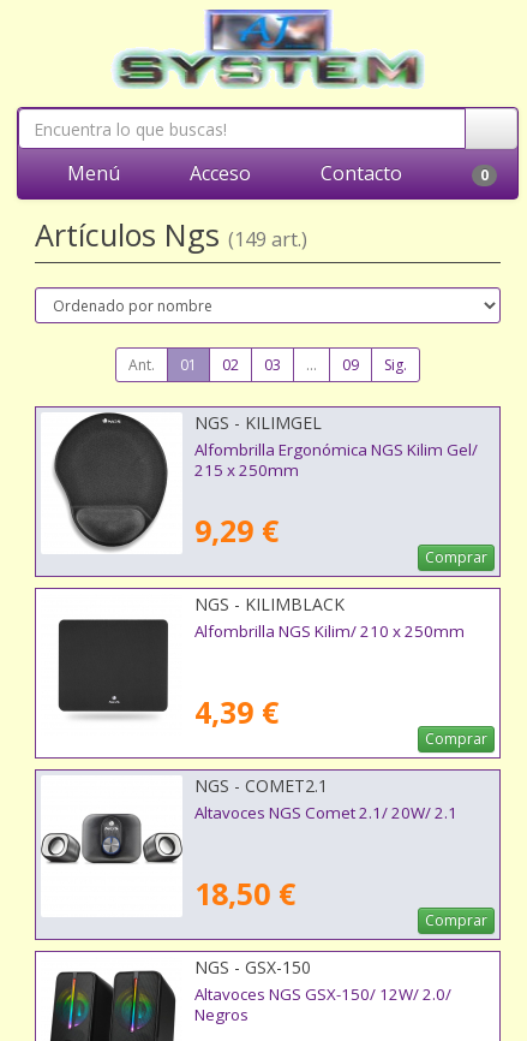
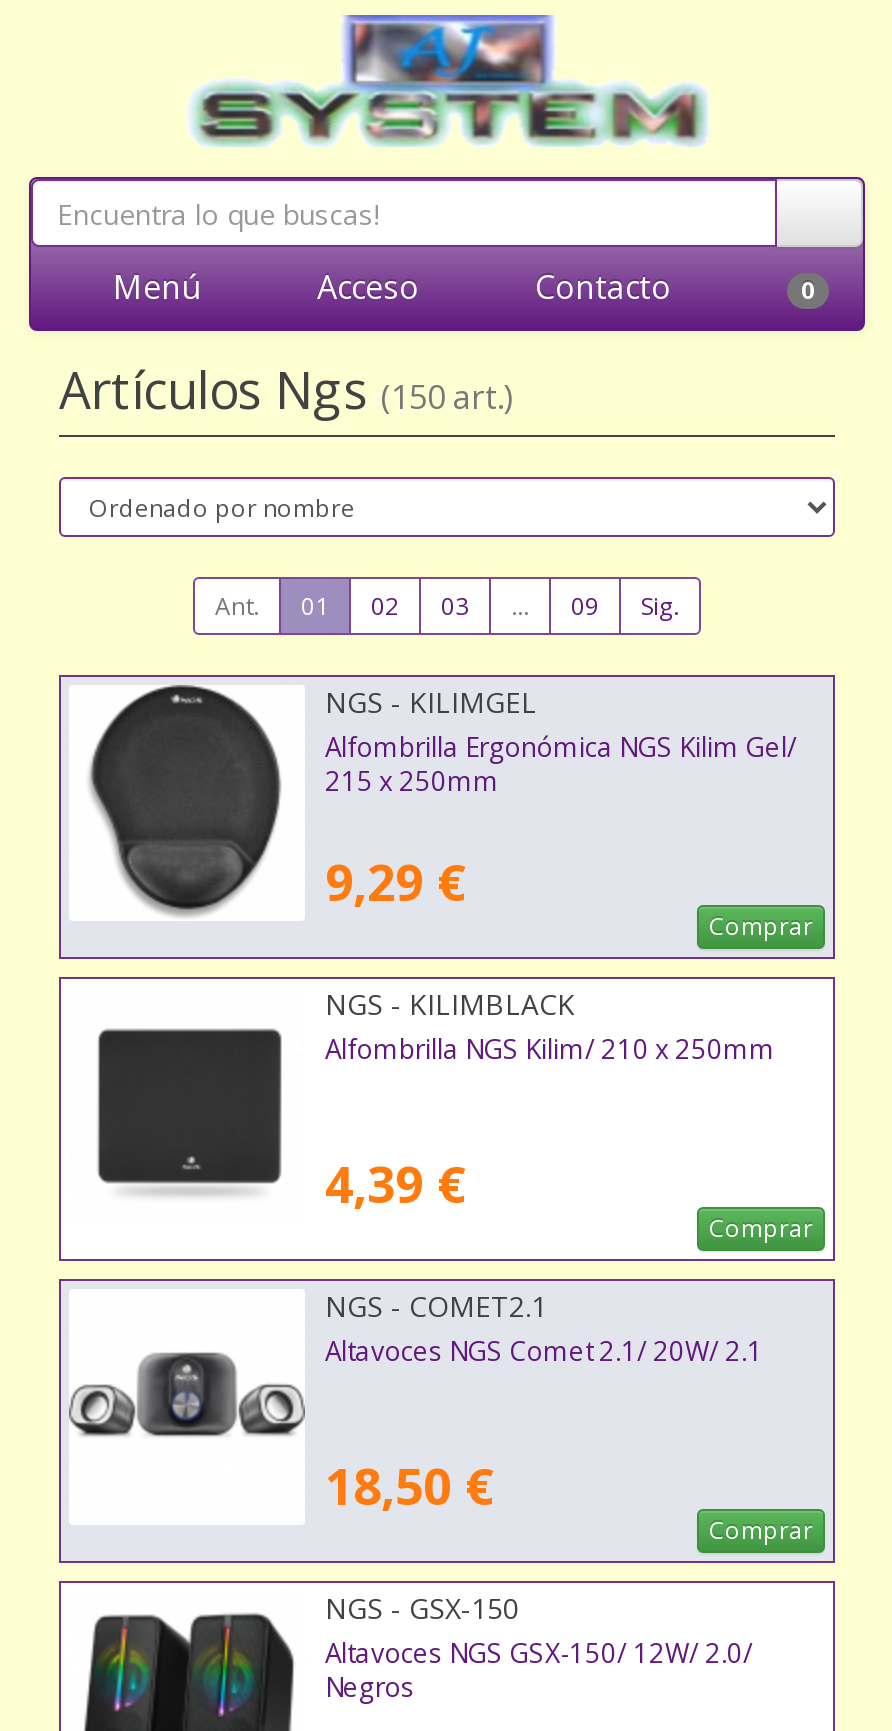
[35,214,307,255] Artículos Ngs (149 art.) -> [59,355,513,423] Artículos Ngs (150 art.)

